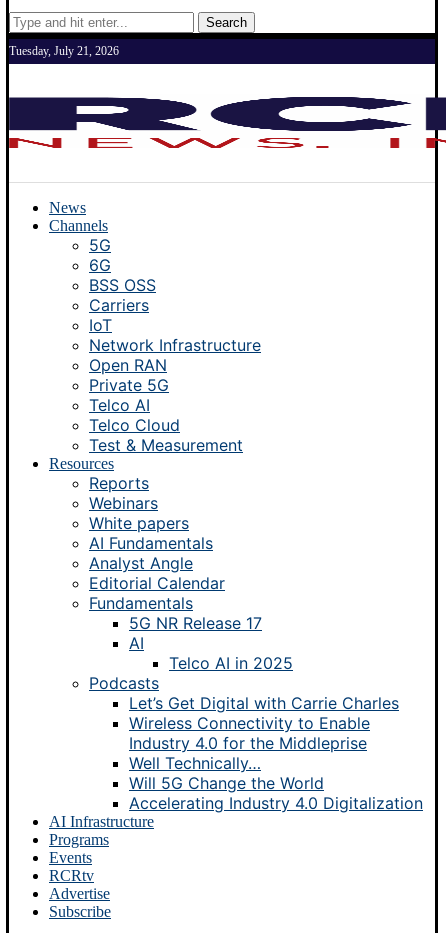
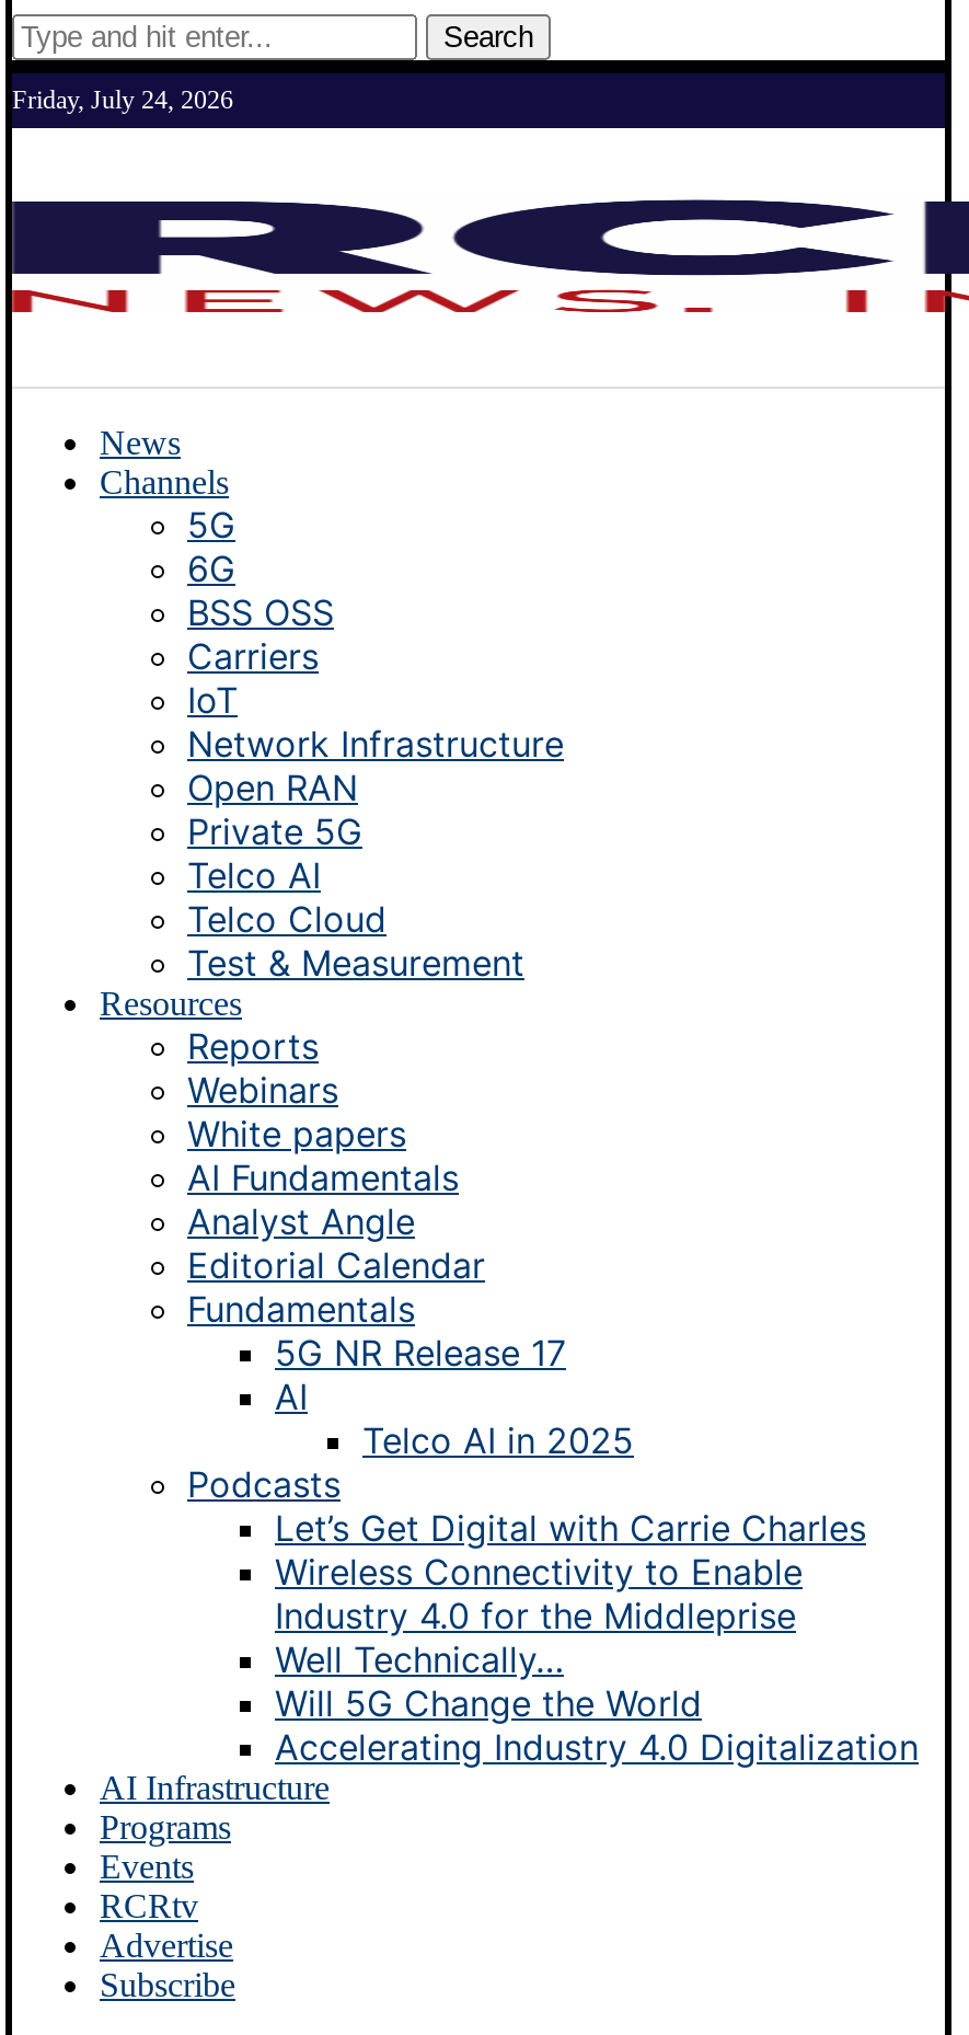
[9,44,119,58] Tuesday, July 21, 2026 -> [12,84,233,115] Friday, July 24, 2026

